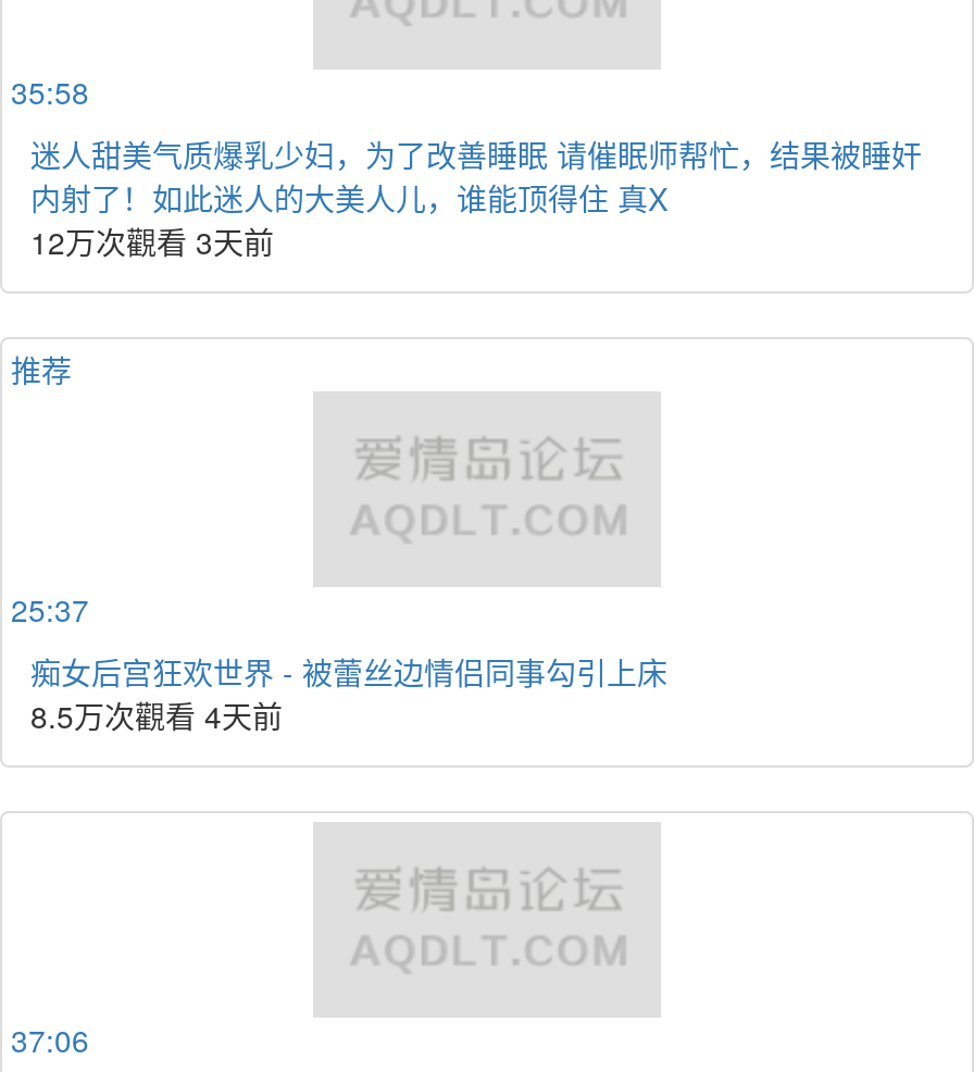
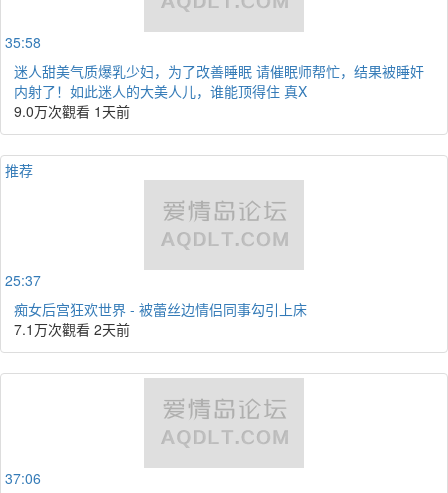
[30,220,274,263] 12万次觀看 3天前 -> [14,101,130,121] 9.0万次觀看 1天前
[30,694,283,737] 8.5万次觀看 4天前 -> [14,319,130,339] 7.1万次觀看 2天前

